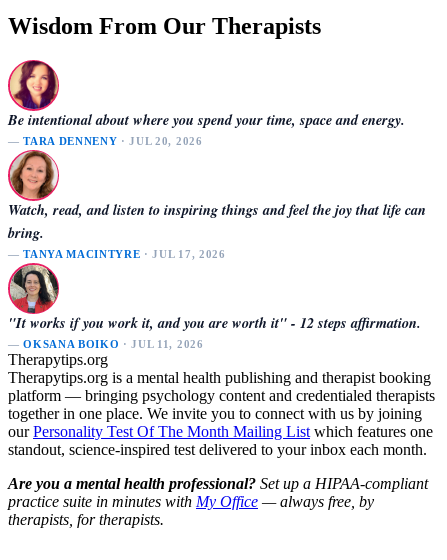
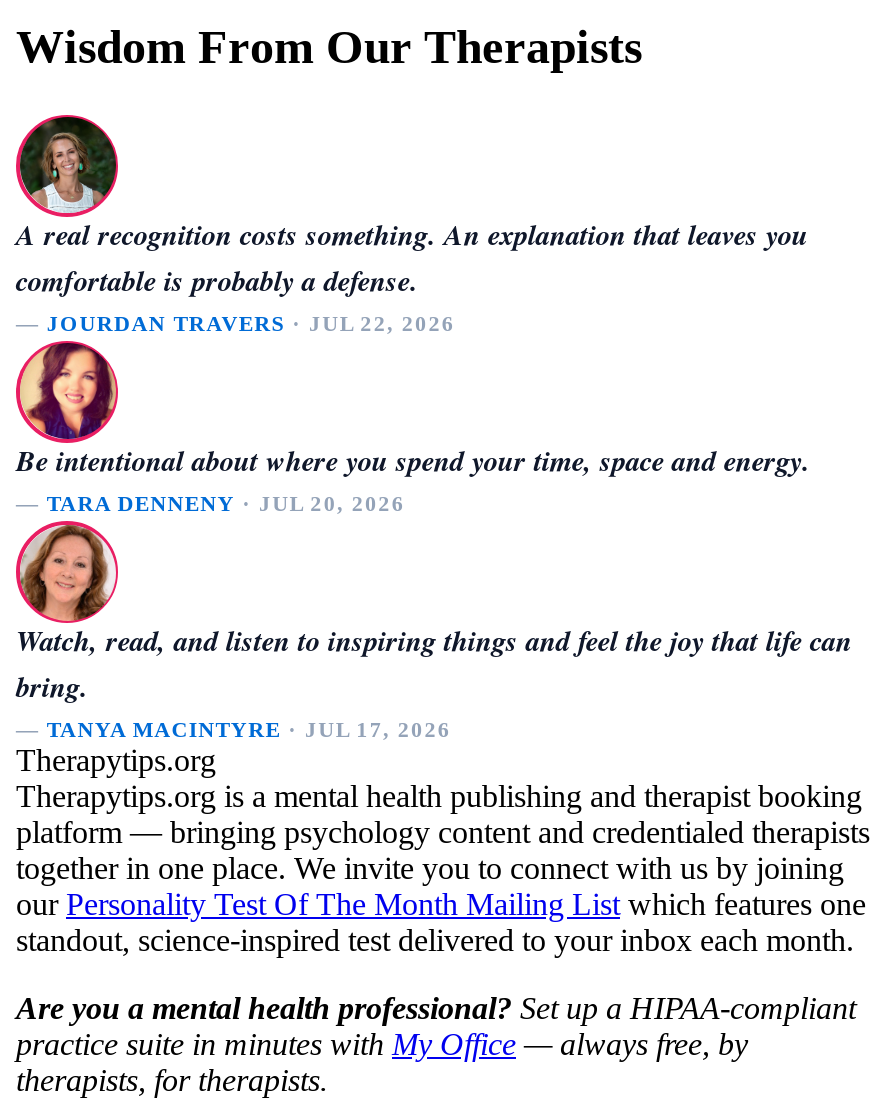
none -> [16,117,808,335] [image] | A real recognition costs something. An explanation that leaves you | comfortable is probably a defense. | — JOURDAN TRAVERS · JUL 22, 2026
moved [7,60,426,260] -> [14,341,852,742]: [image] | Be intentional about where you spend your time, space and energy. | — TARA DENNENY · JUL 20, 2026 | Watch, read, and listen to inspiring things and feel the joy that life can | bring. | — TANYA MACINTYRE · JUL 17, 2026
[7,263,421,350] [image] | "It works if you work it, and you are worth it" - 12 steps affirmation. | — OKSANA BOIKO · JUL 11, 2026 -> none

